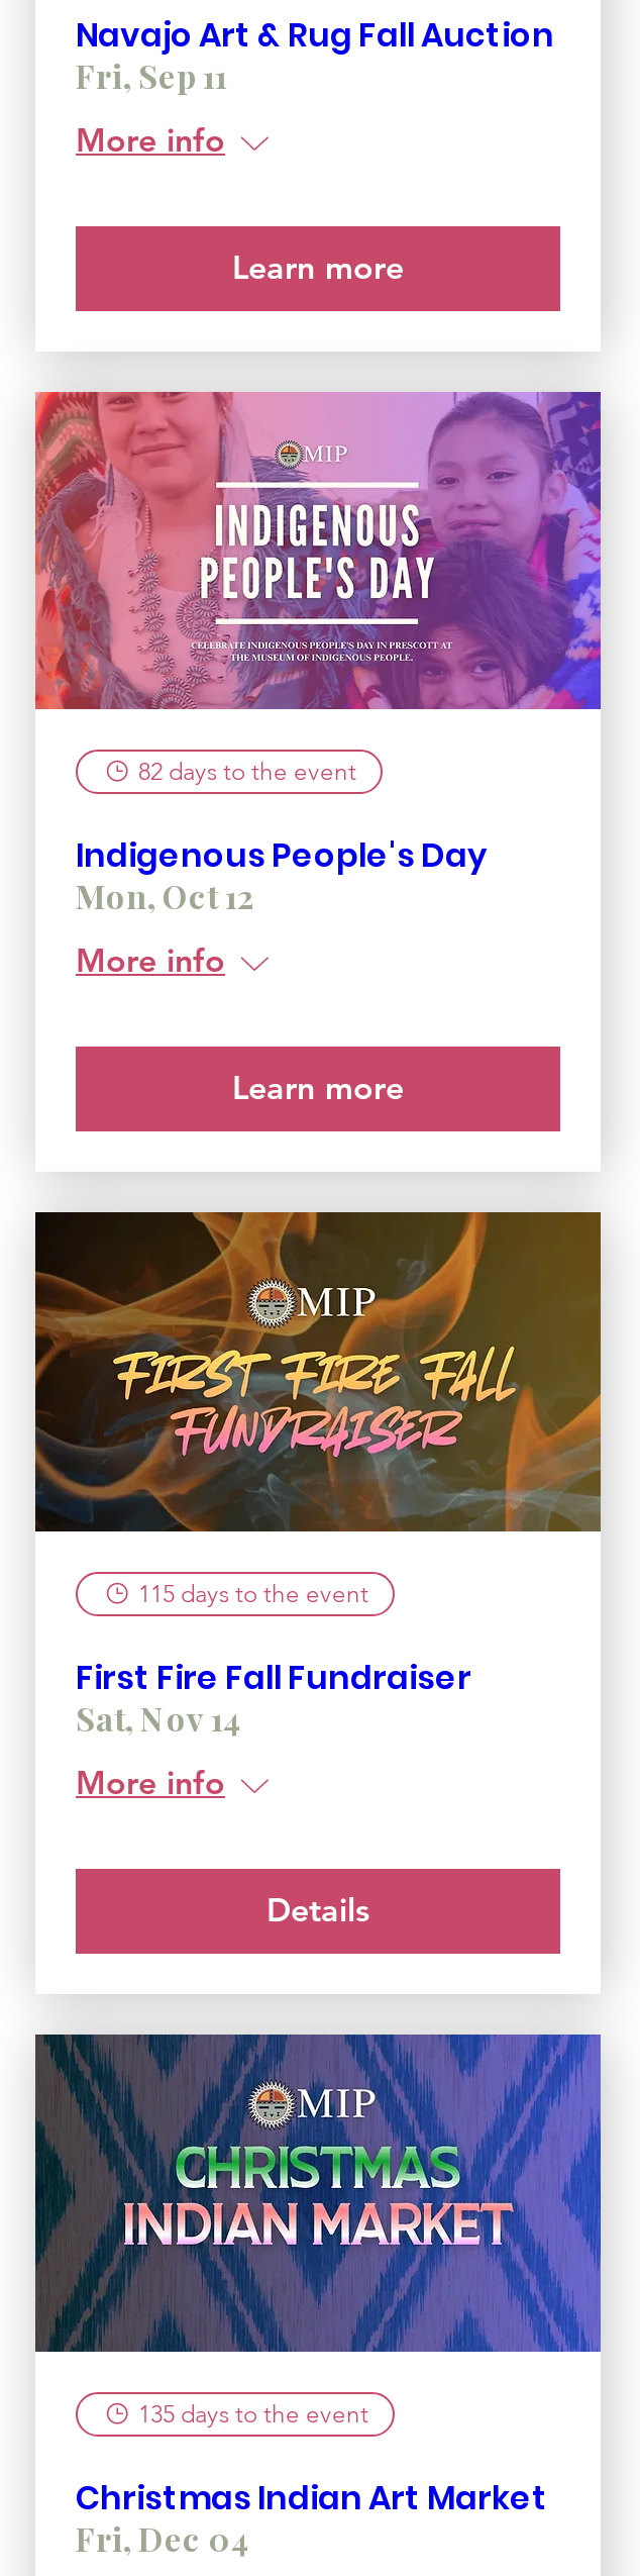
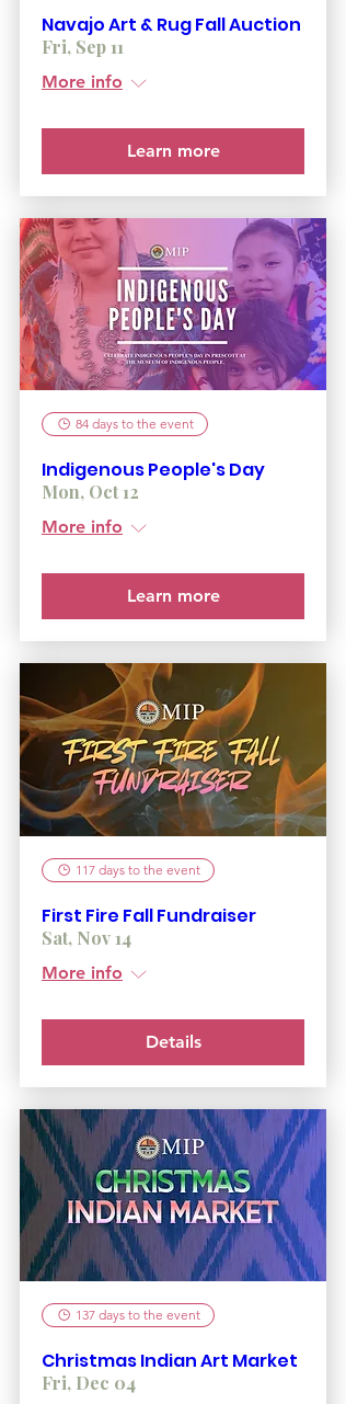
[138,756,356,786] 82 days to the event -> [76,415,194,432] 84 days to the event
[138,1577,368,1607] 115 days to the event -> [76,861,200,877] 117 days to the event
[138,2398,368,2429] 135 days to the event -> [76,1306,200,1323] 137 days to the event

